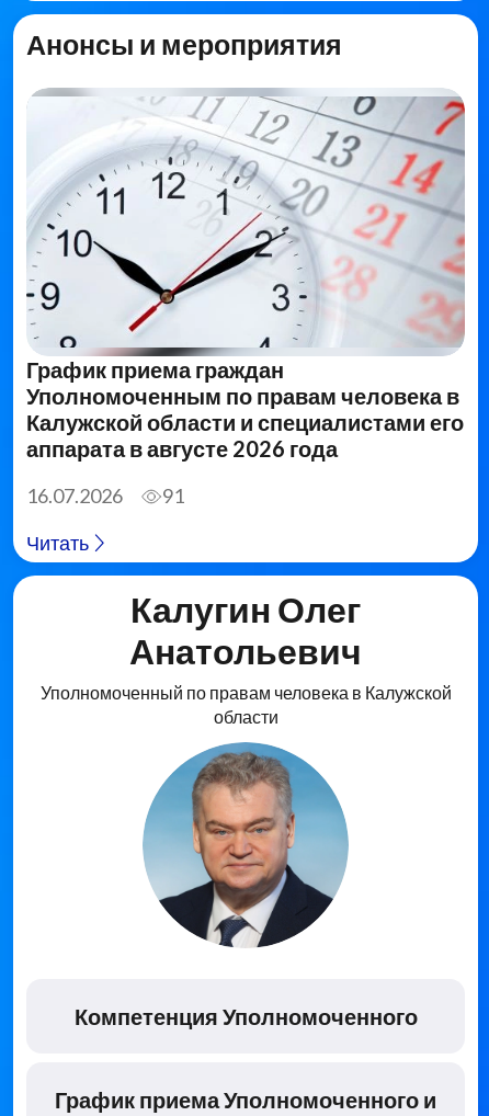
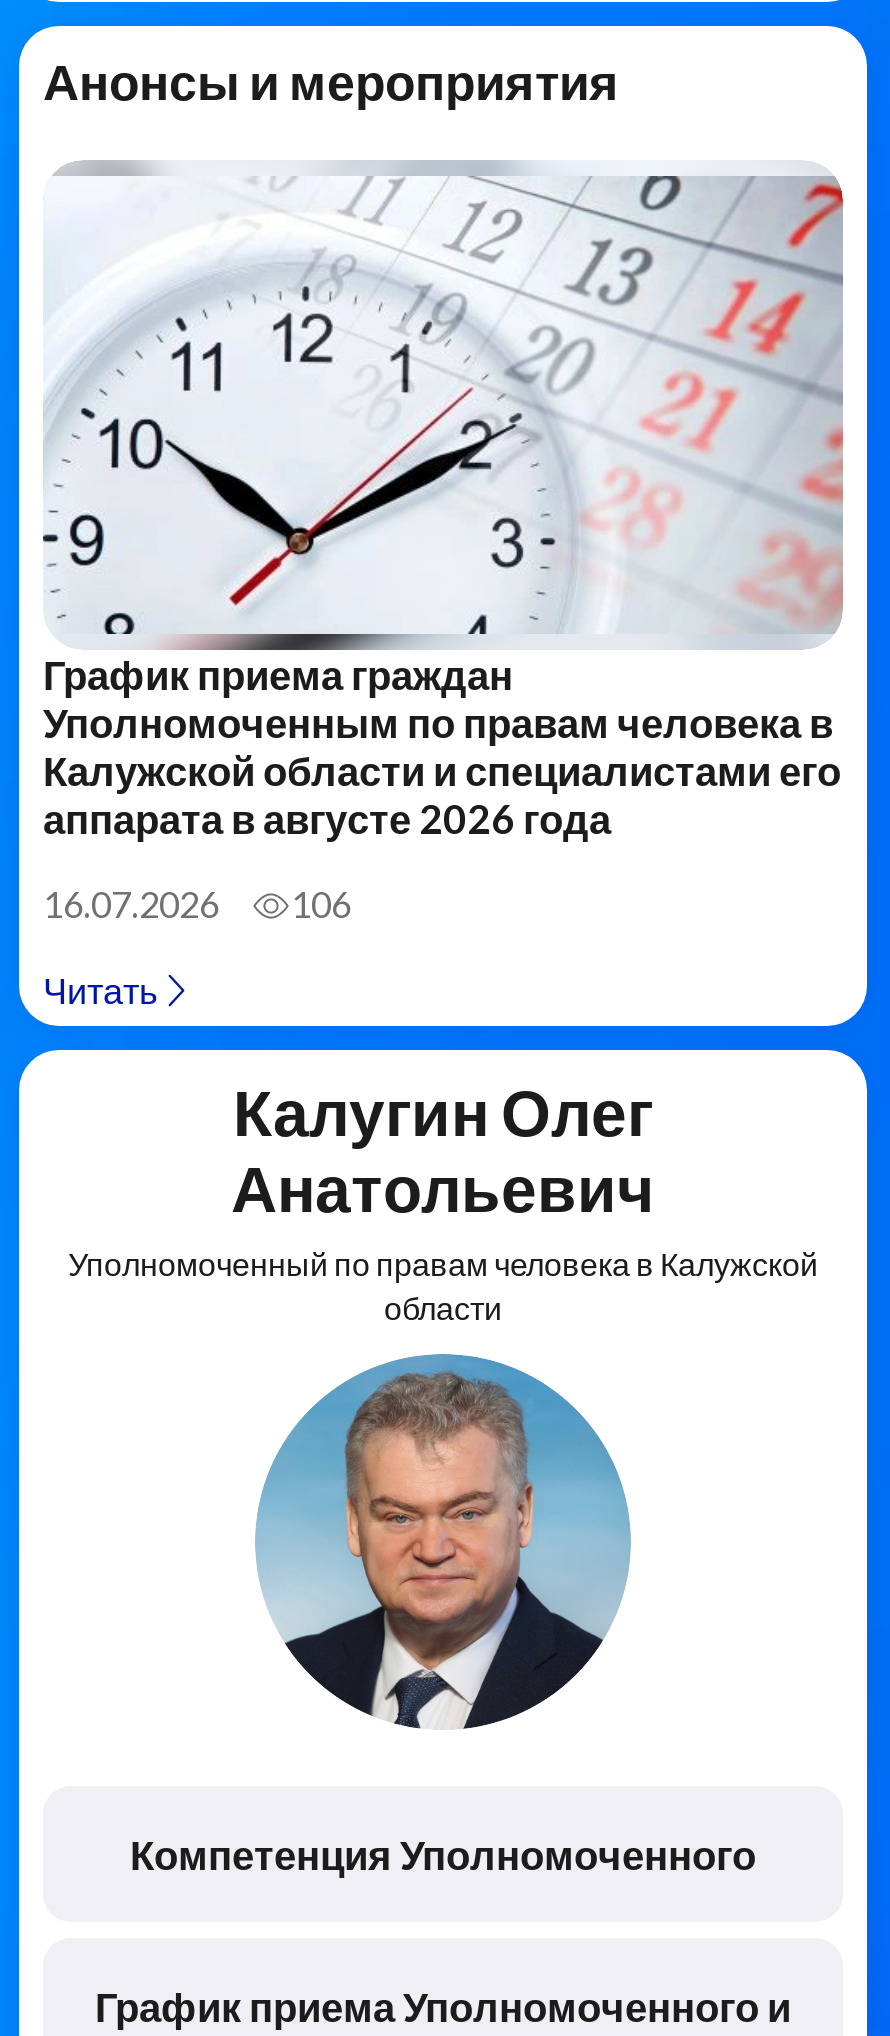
[26,483,184,507] 16.07.2026 91 -> [43,882,351,926] 16.07.2026 106

